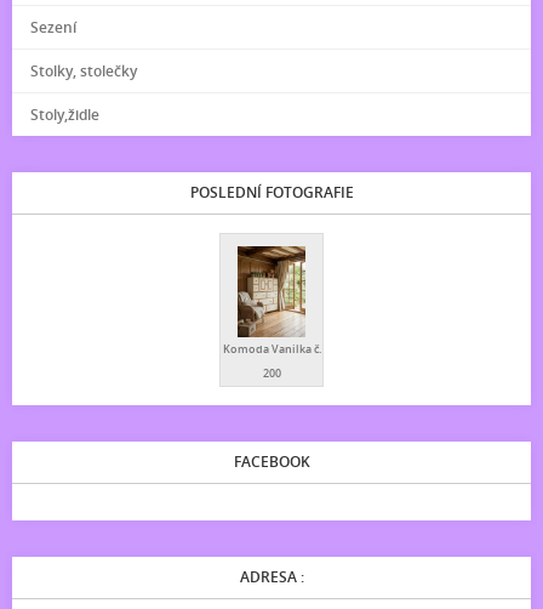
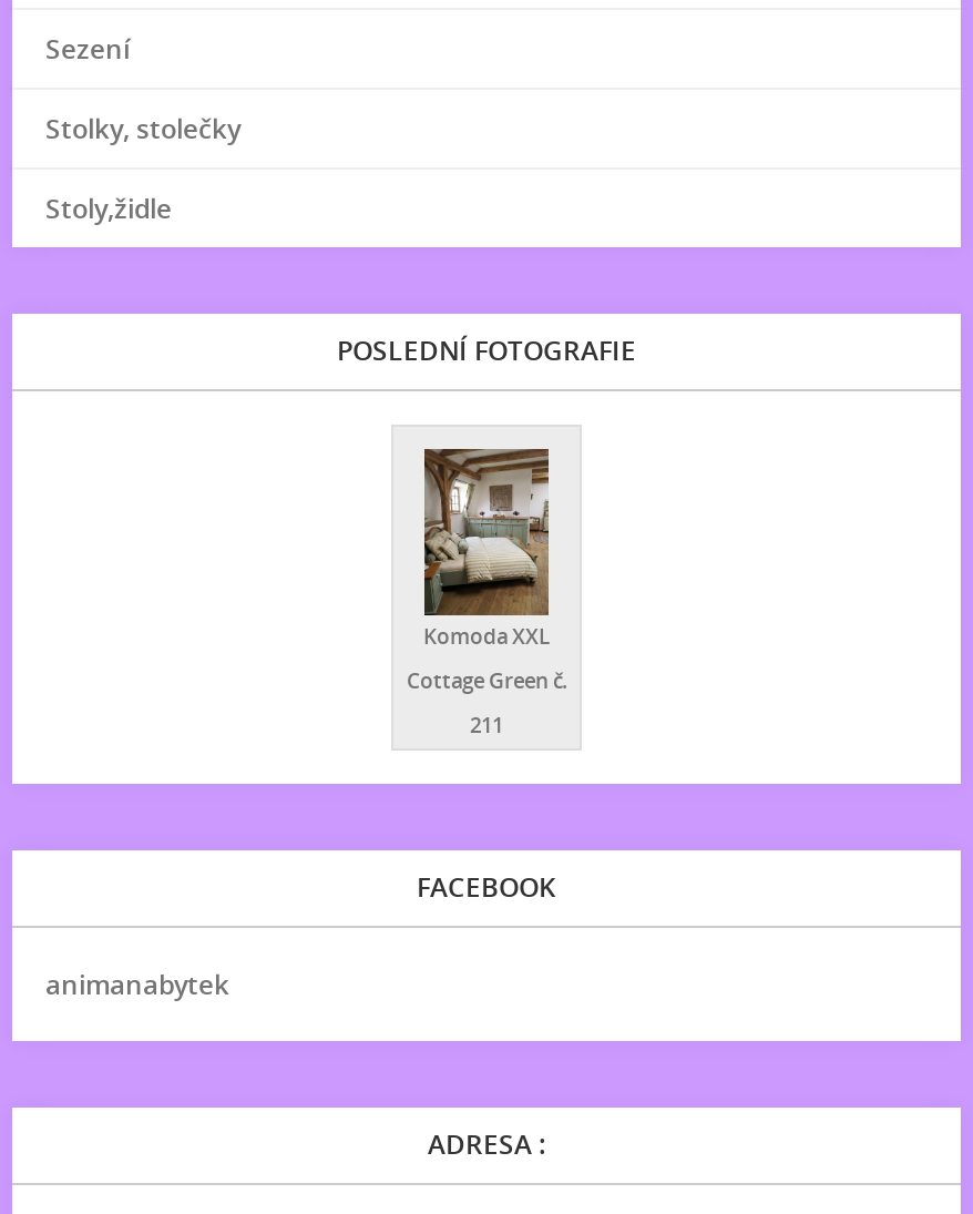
[222,245,321,381] [image] | Komoda Vanilka č. | 200 -> [407,447,566,740] [image] | Komoda XXL | Cottage Green č. | 211
none -> [45,966,229,1004] animanabytek

